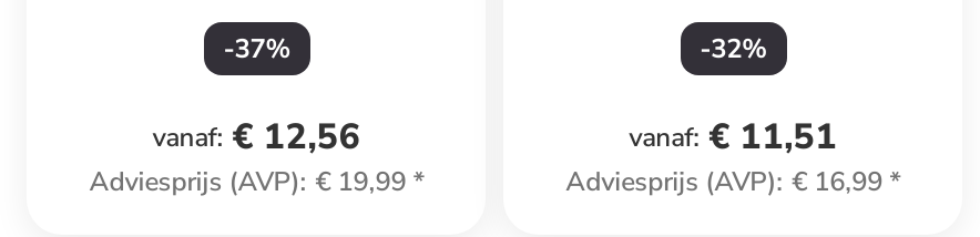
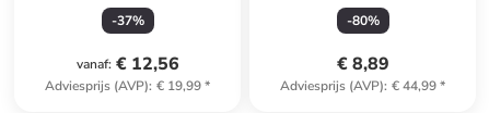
[700,31,766,66] -32% -> [346,12,379,29] -80%
[566,113,900,199] vanaf: € 11,51 | Adviesprijs (AVP): € 16,99 * -> [280,52,445,95] € 8,89 | Adviesprijs (AVP): € 44,99 *

